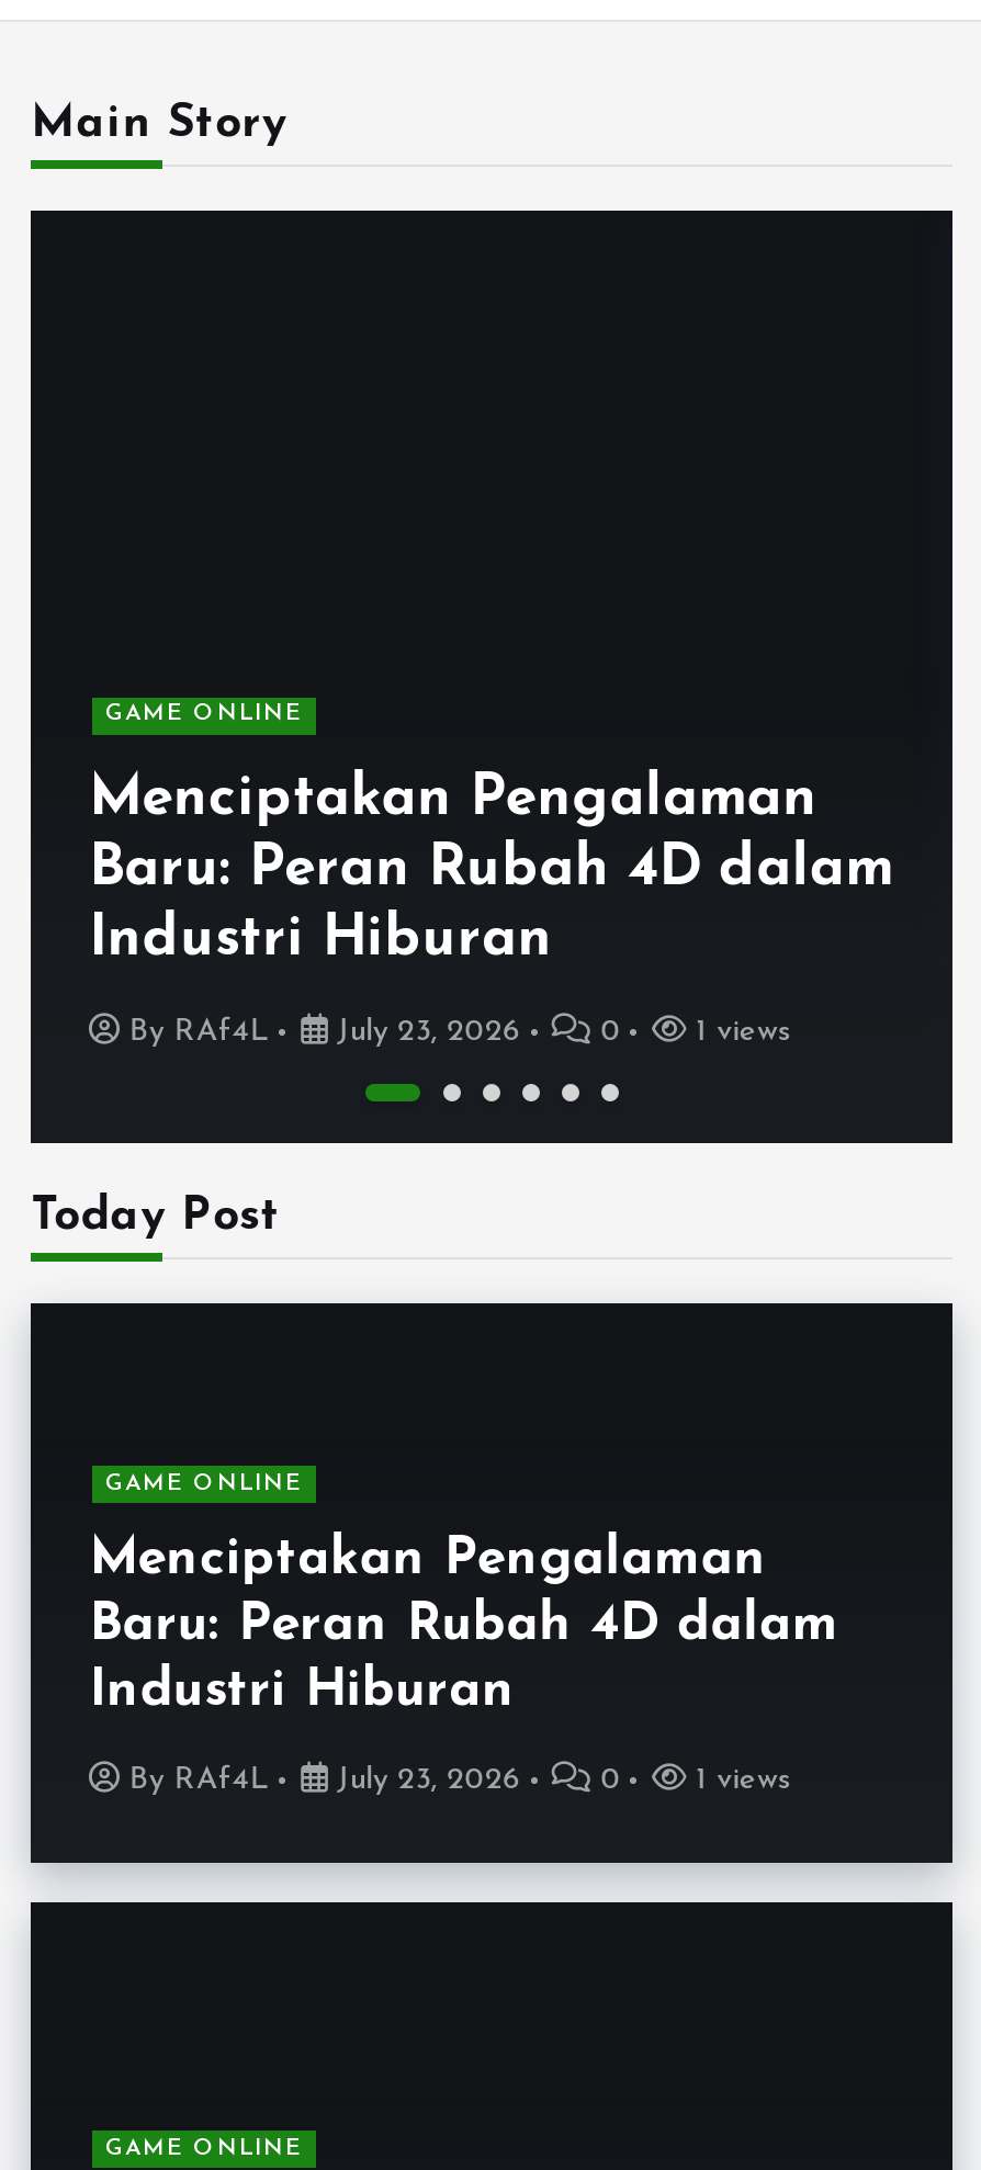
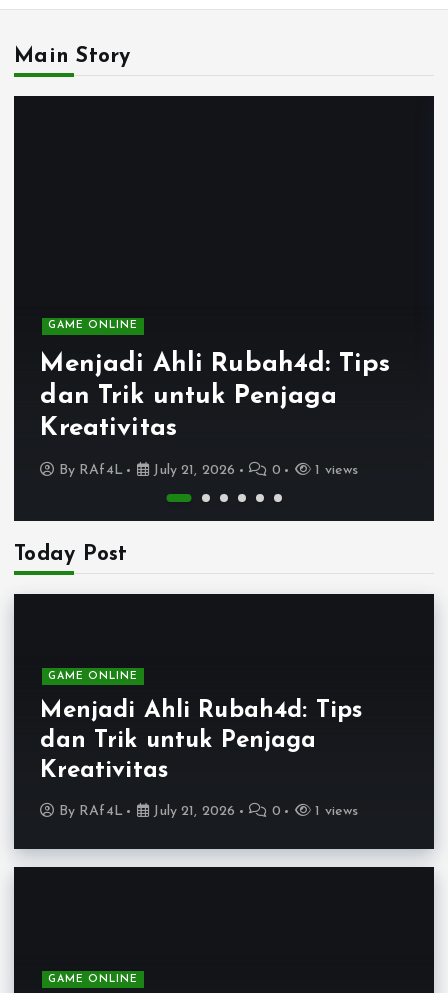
[89,769,893,969] Menciptakan Pengalaman | Baru: Peran Rubah 4D dalam | Industri Hiburan -> [40,351,390,442] Menjadi Ahli Rubah4d: Tips | dan Trik untuk Penjaga | Kreativitas
[120,1015,521,1048] By RAf4L July 23, 2026 -> [55,463,235,478] By RAf4L July 21, 2026
[89,1534,839,1718] Menciptakan Pengalaman | Baru: Peran Rubah 4D dalam | Industri Hiburan -> [40,699,362,783] Menjadi Ahli Rubah4d: Tips | dan Trik untuk Penjaga | Kreativitas
[120,1764,521,1797] By RAf4L July 23, 2026 -> [55,804,235,819] By RAf4L July 21, 2026

